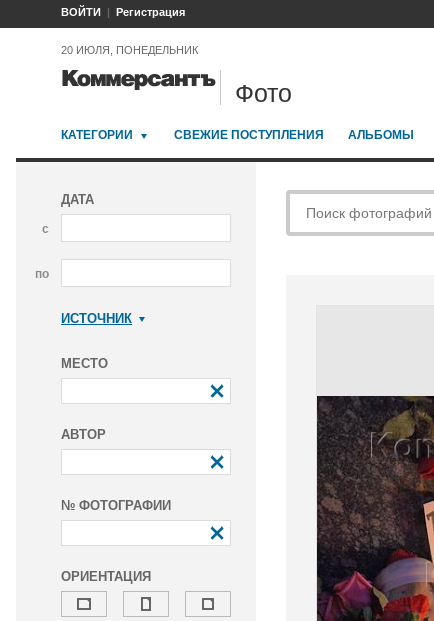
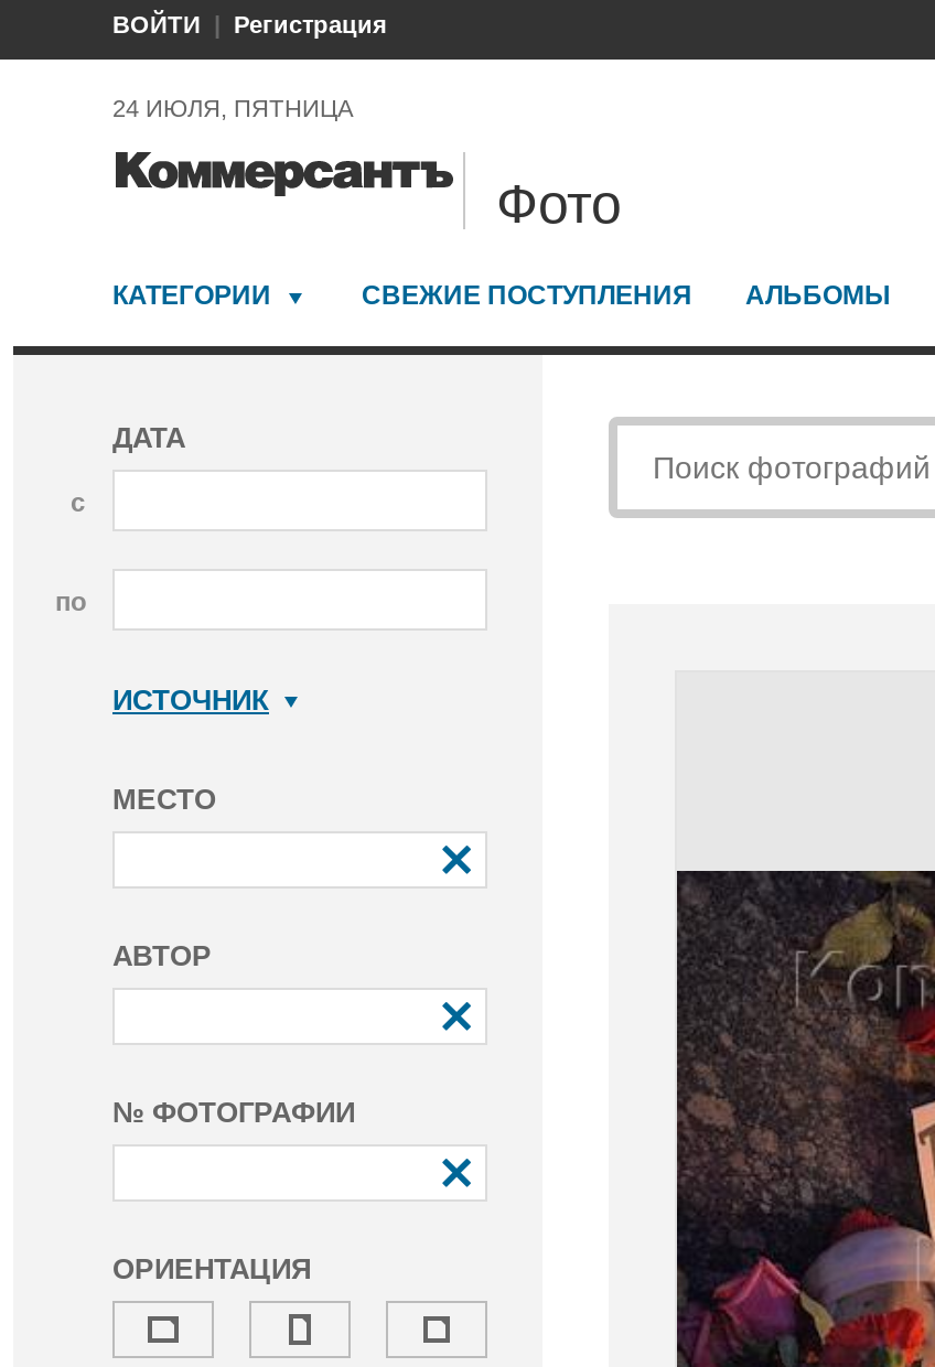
[61,44,198,56] 20 ИЮЛЯ, ПОНЕДЕЛЬНИК -> [112,95,353,121] 24 ИЮЛЯ, ПЯТНИЦА

